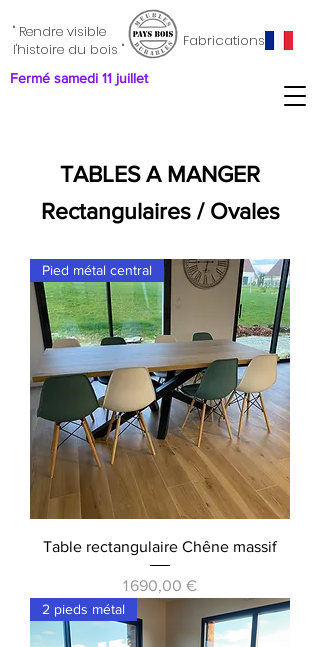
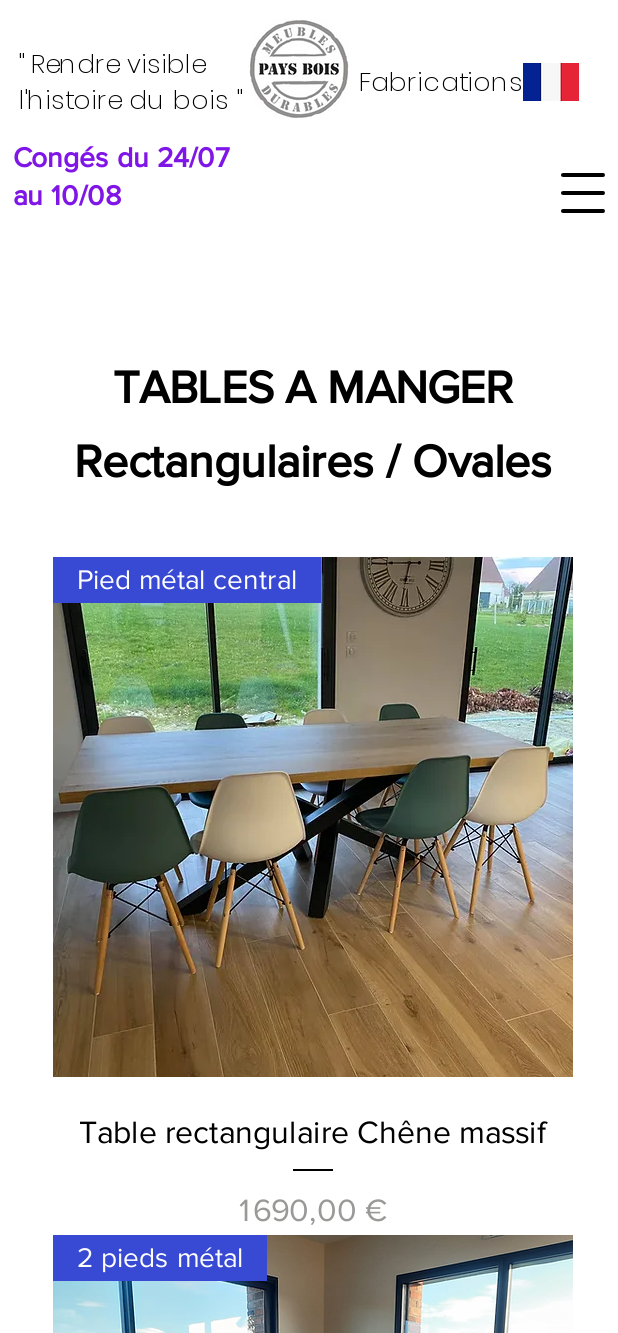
[10,70,148,86] Fermé samedi 11 juillet -> [13,141,229,211] Congés du 24/07 | au 10/08

